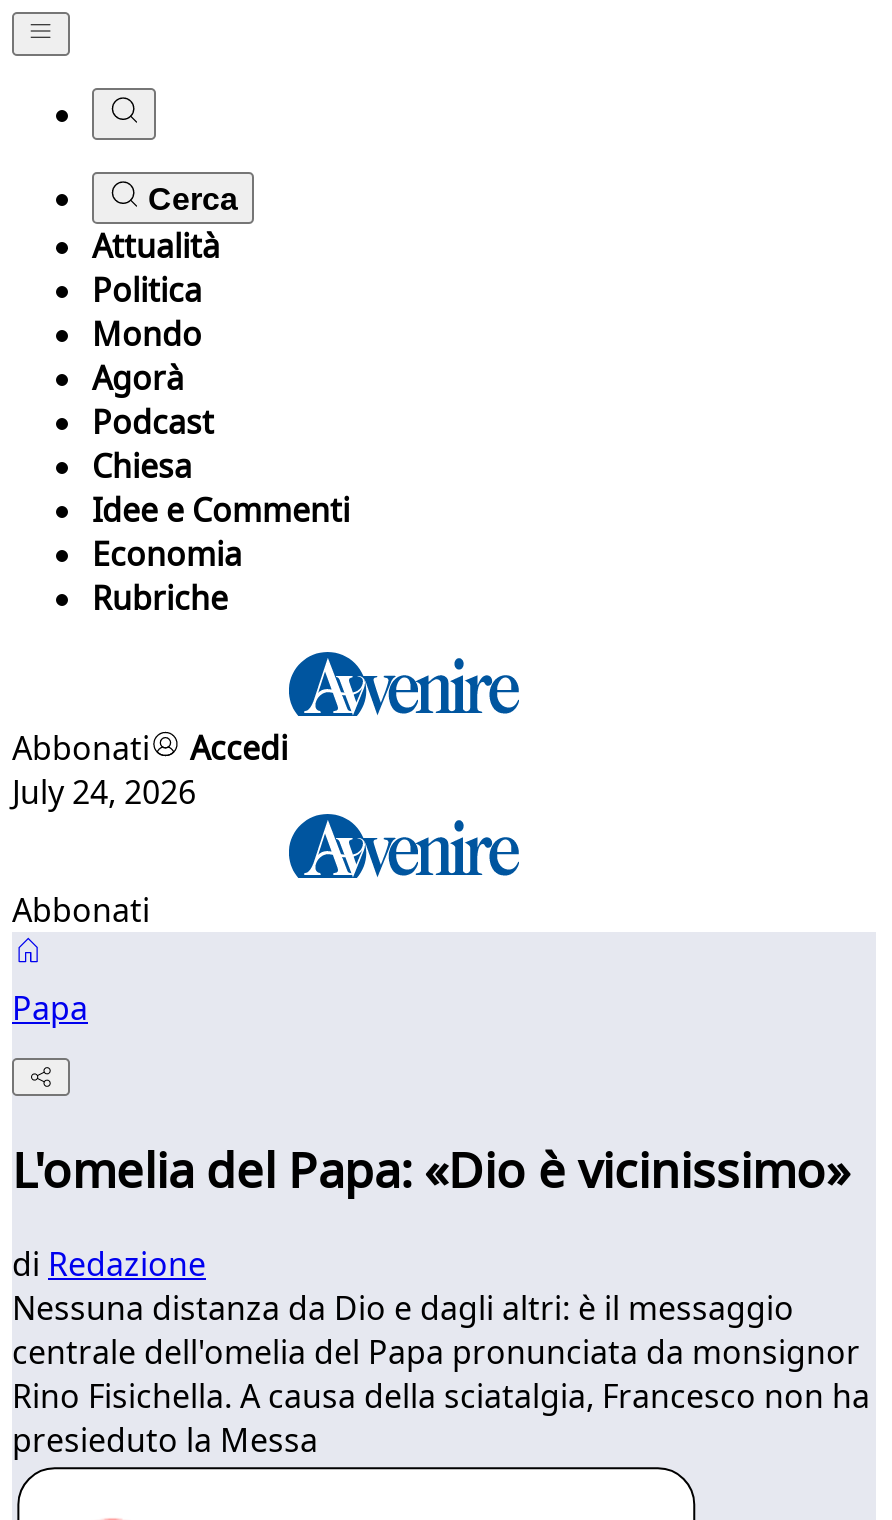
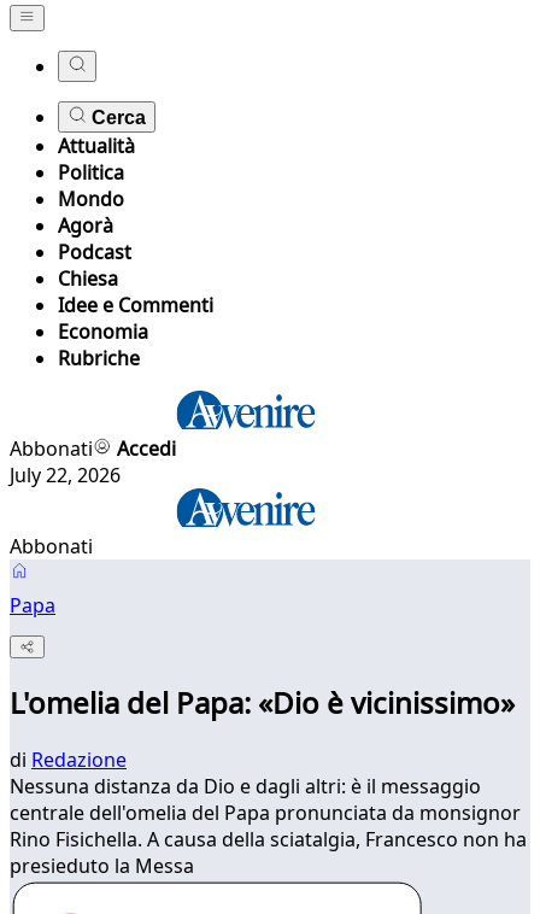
[12,770,196,814] July 24, 2026 -> [10,462,121,488] July 22, 2026

